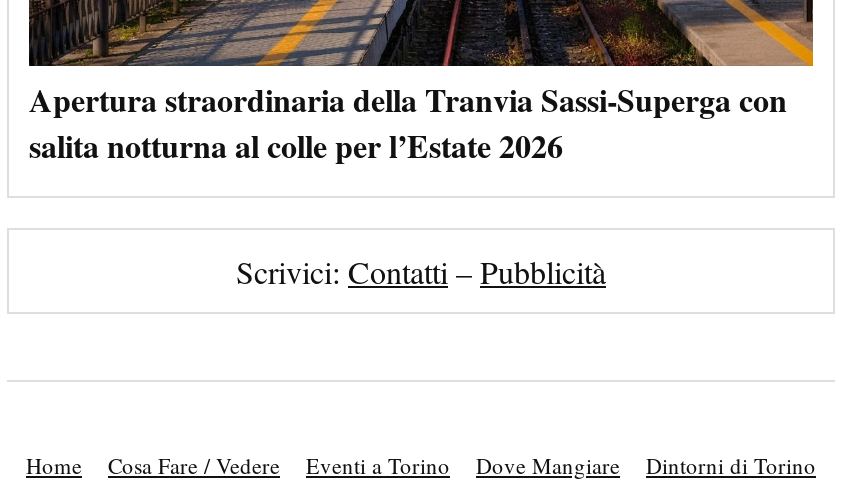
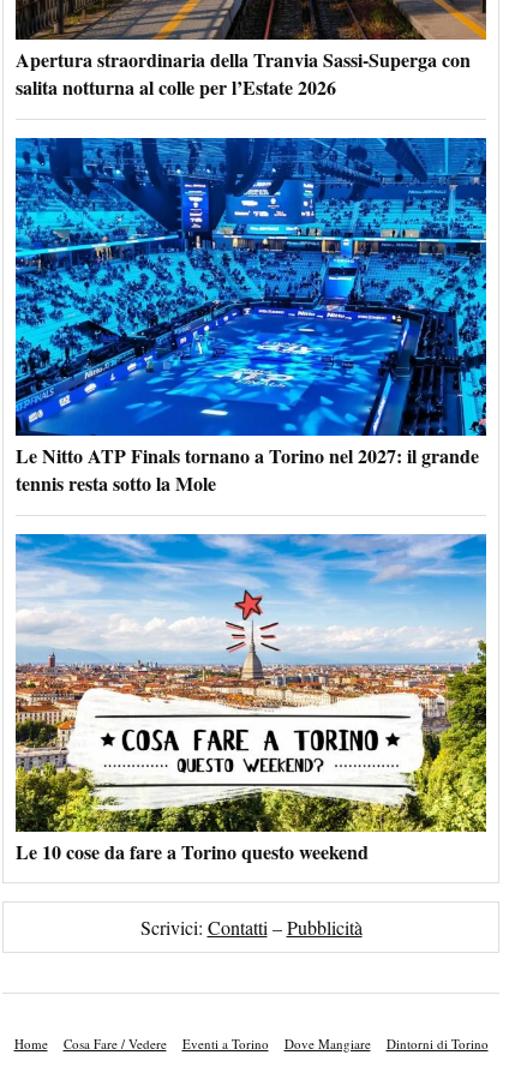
none -> [14,137,487,497] [image] | Le Nitto ATP Finals tornano a Torino nel 2027: il grande | tennis resta sotto la Mole
none -> [14,533,487,865] [image] | Le 10 cose da fare a Torino questo weekend

